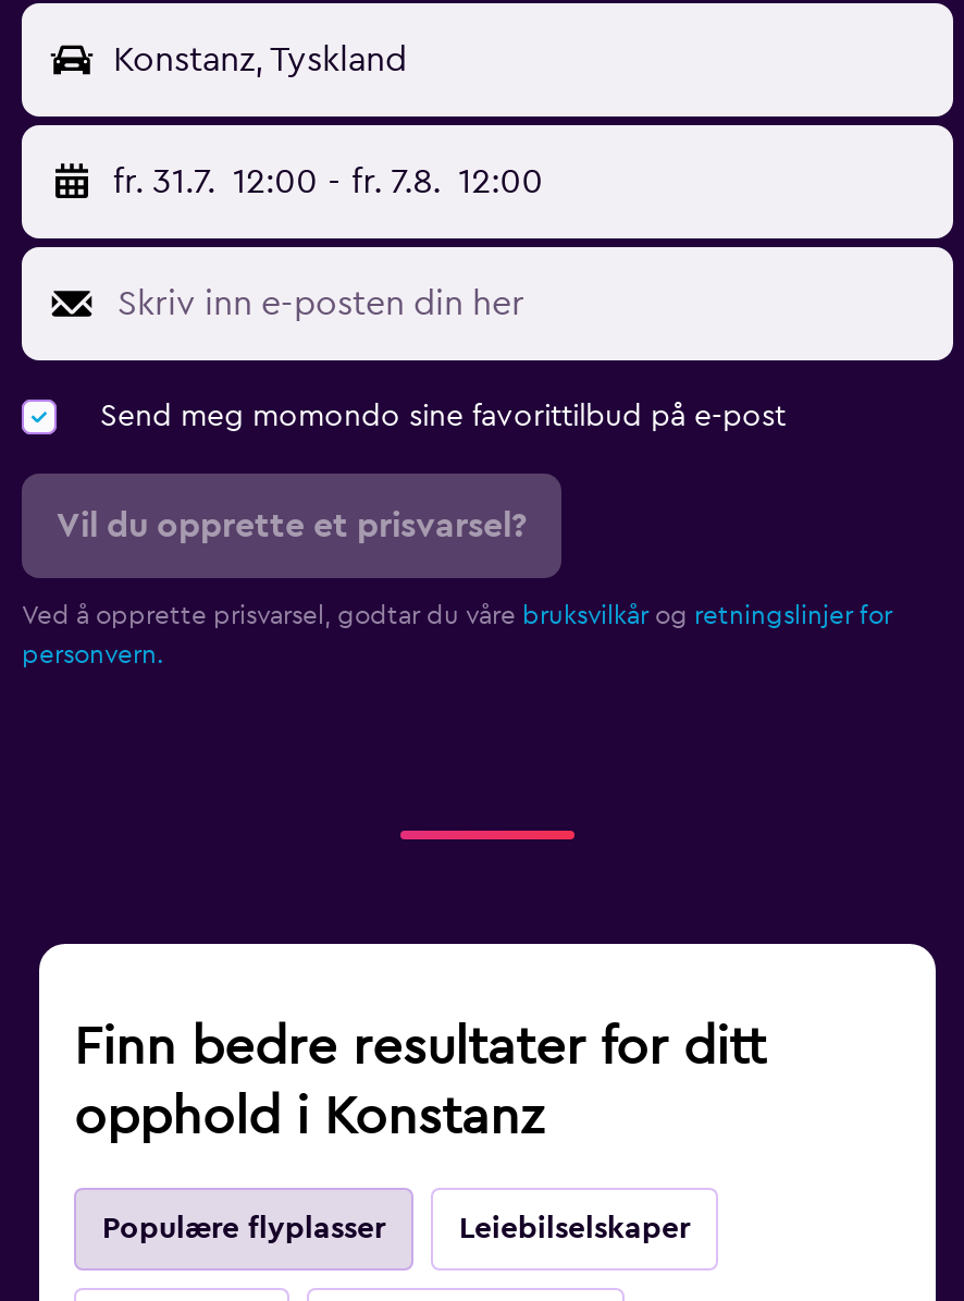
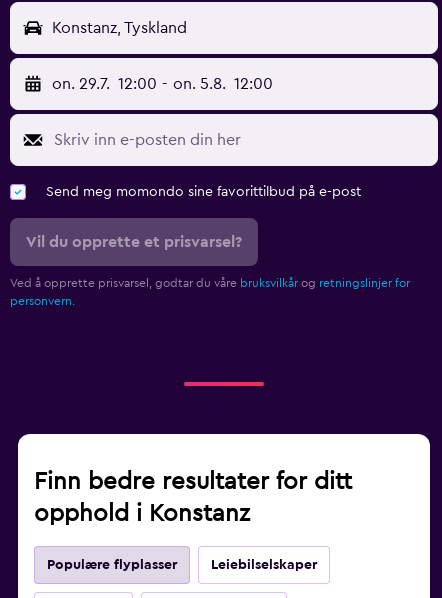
[113,165,543,200] fr. 31.7. 12:00 - fr. 7.8. 12:00 -> [52,76,273,92] on. 29.7. 12:00 - on. 5.8. 12:00

